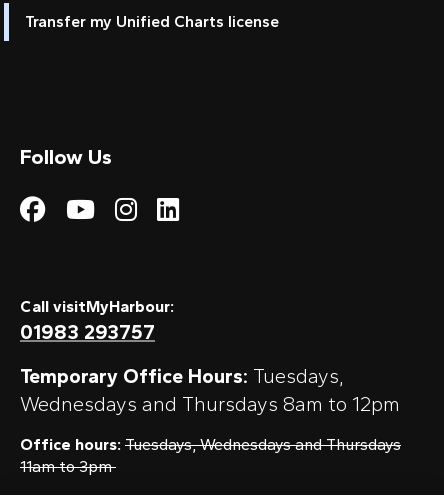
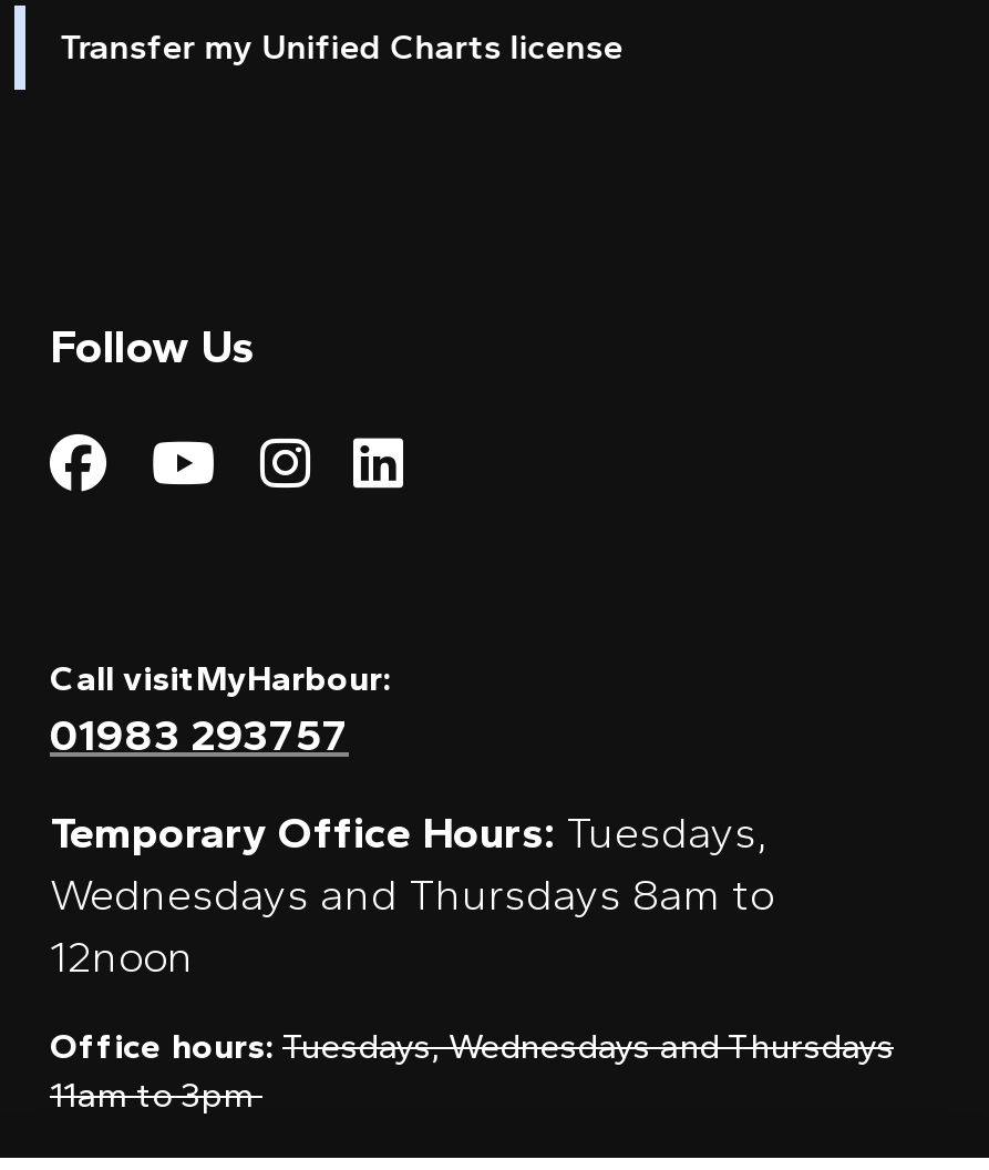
[20,392,405,416] Wednesdays and Thursdays 8am to 12pm -> [50,867,774,982] Wednesdays and Thursdays 8am to | 12noon

